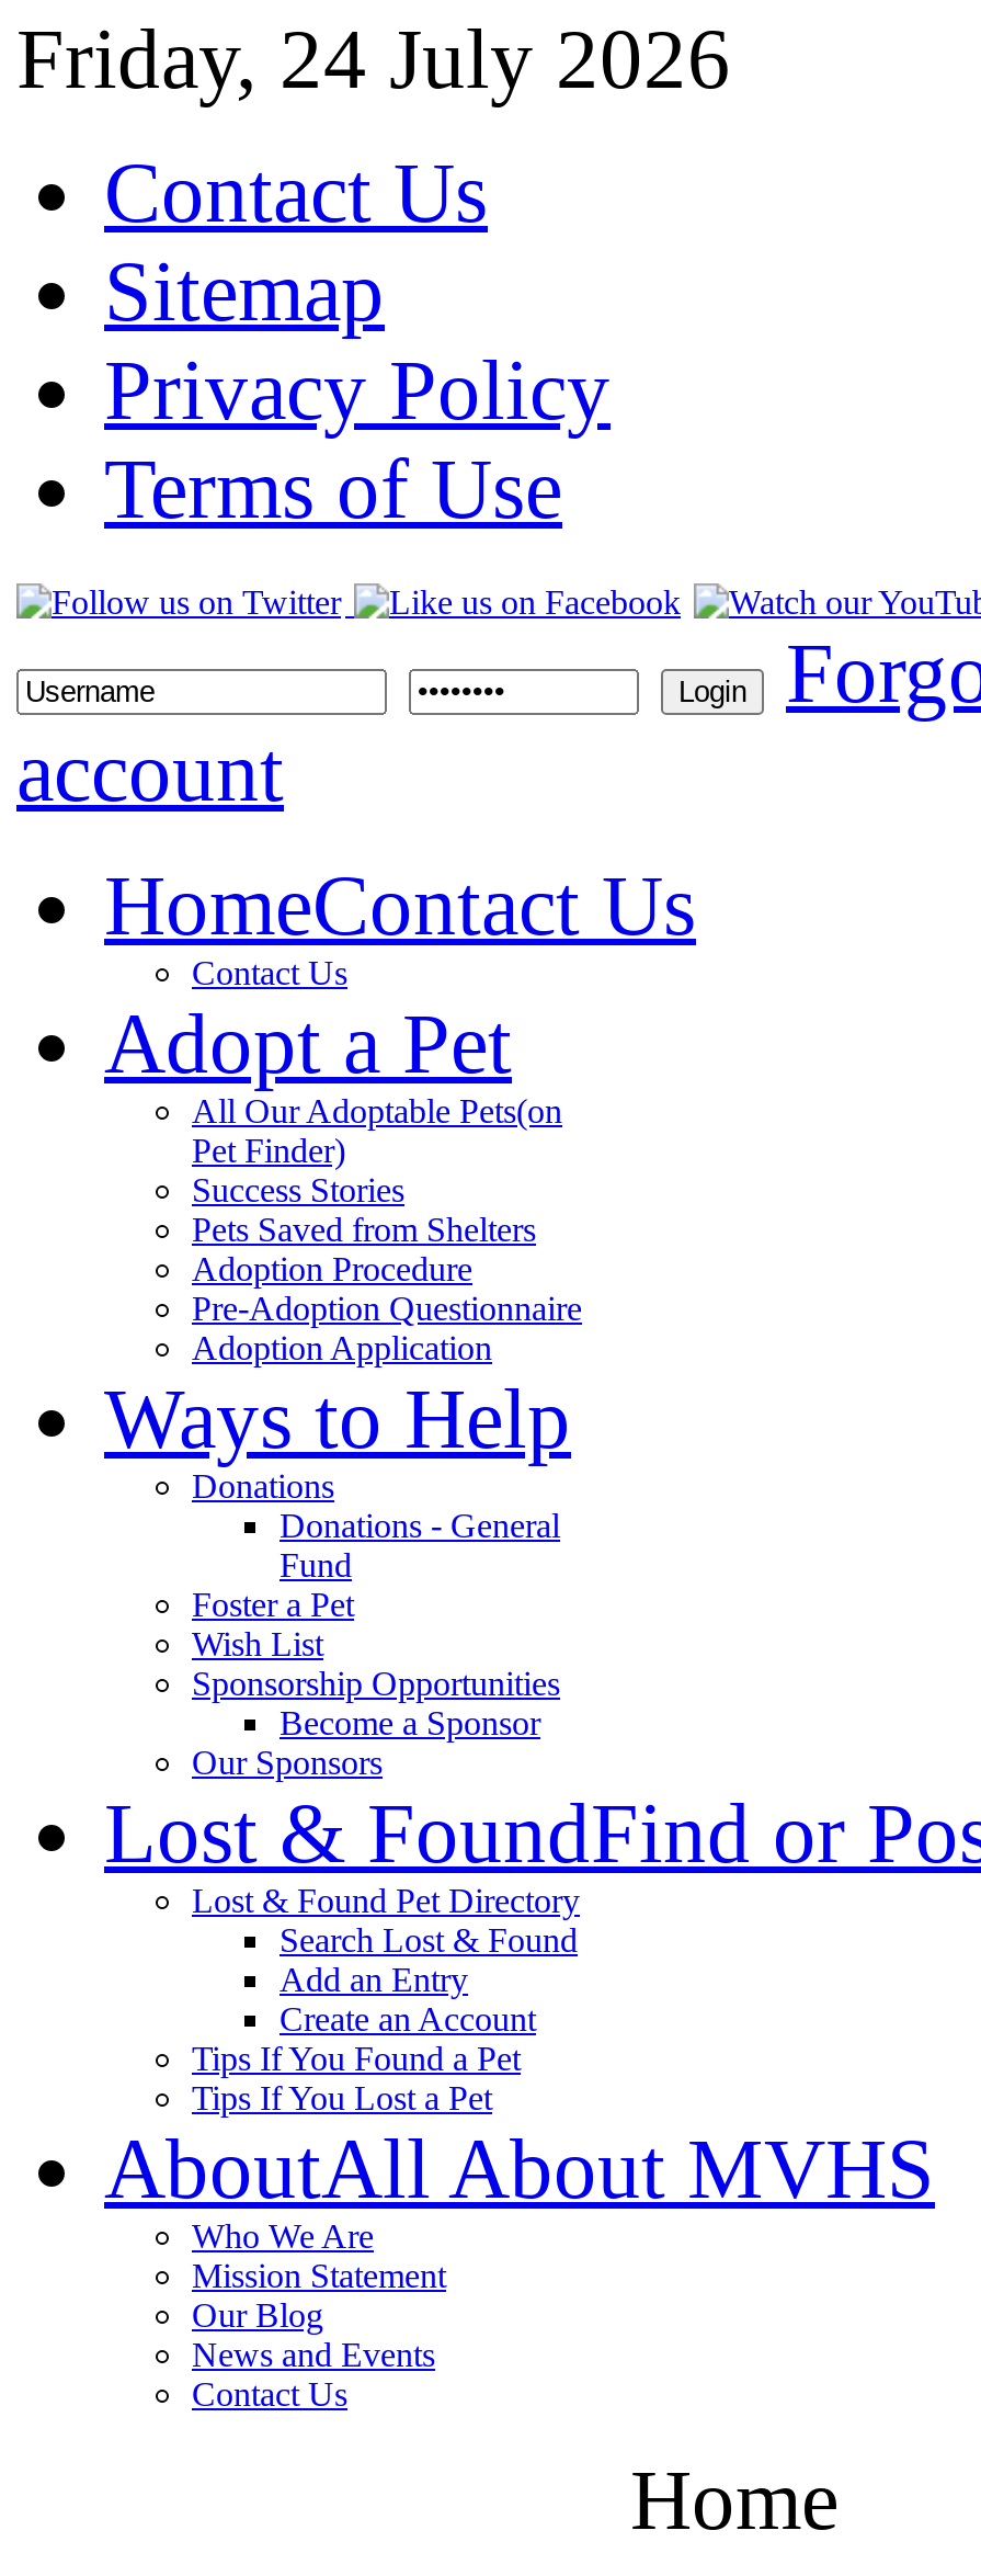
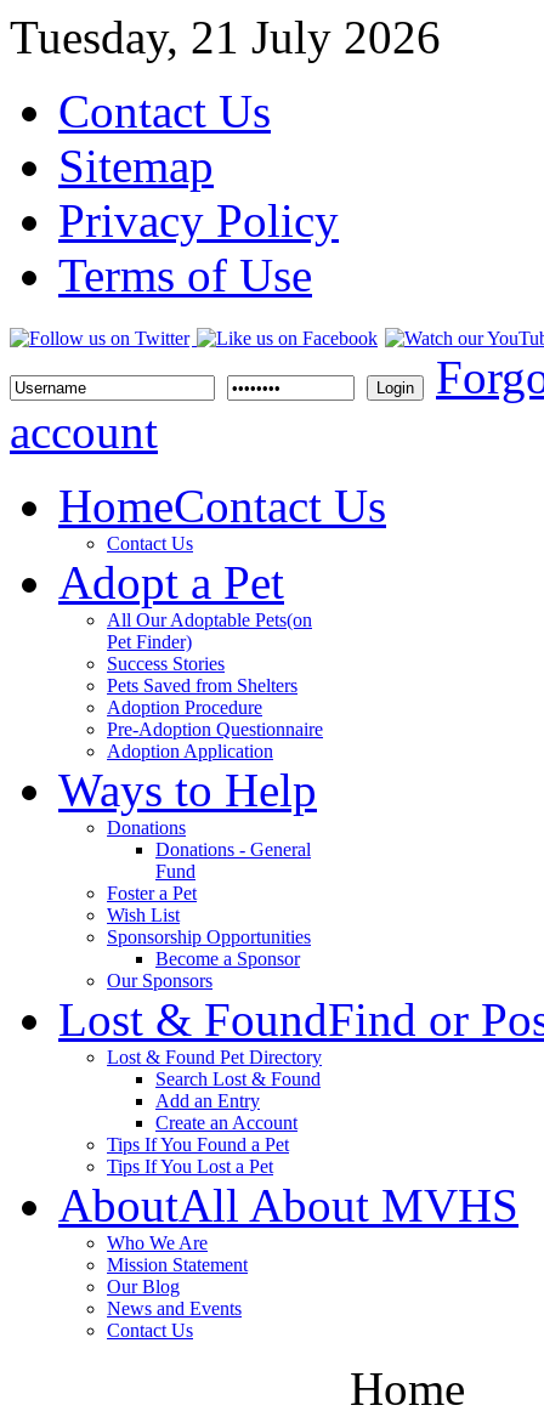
[16,11,731,105] Friday, 24 July 2026 -> [10,11,441,63] Tuesday, 21 July 2026

